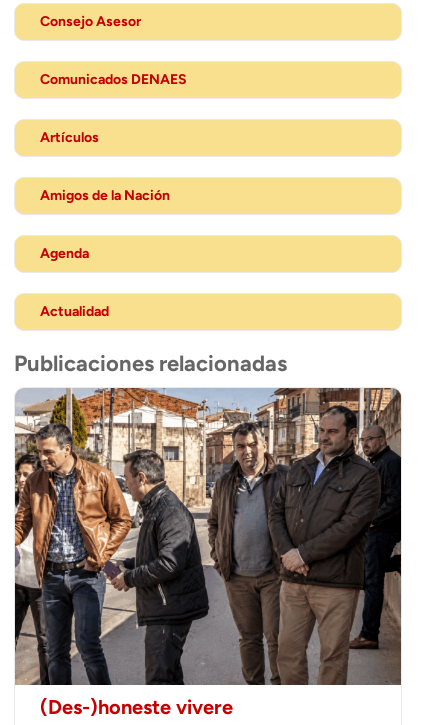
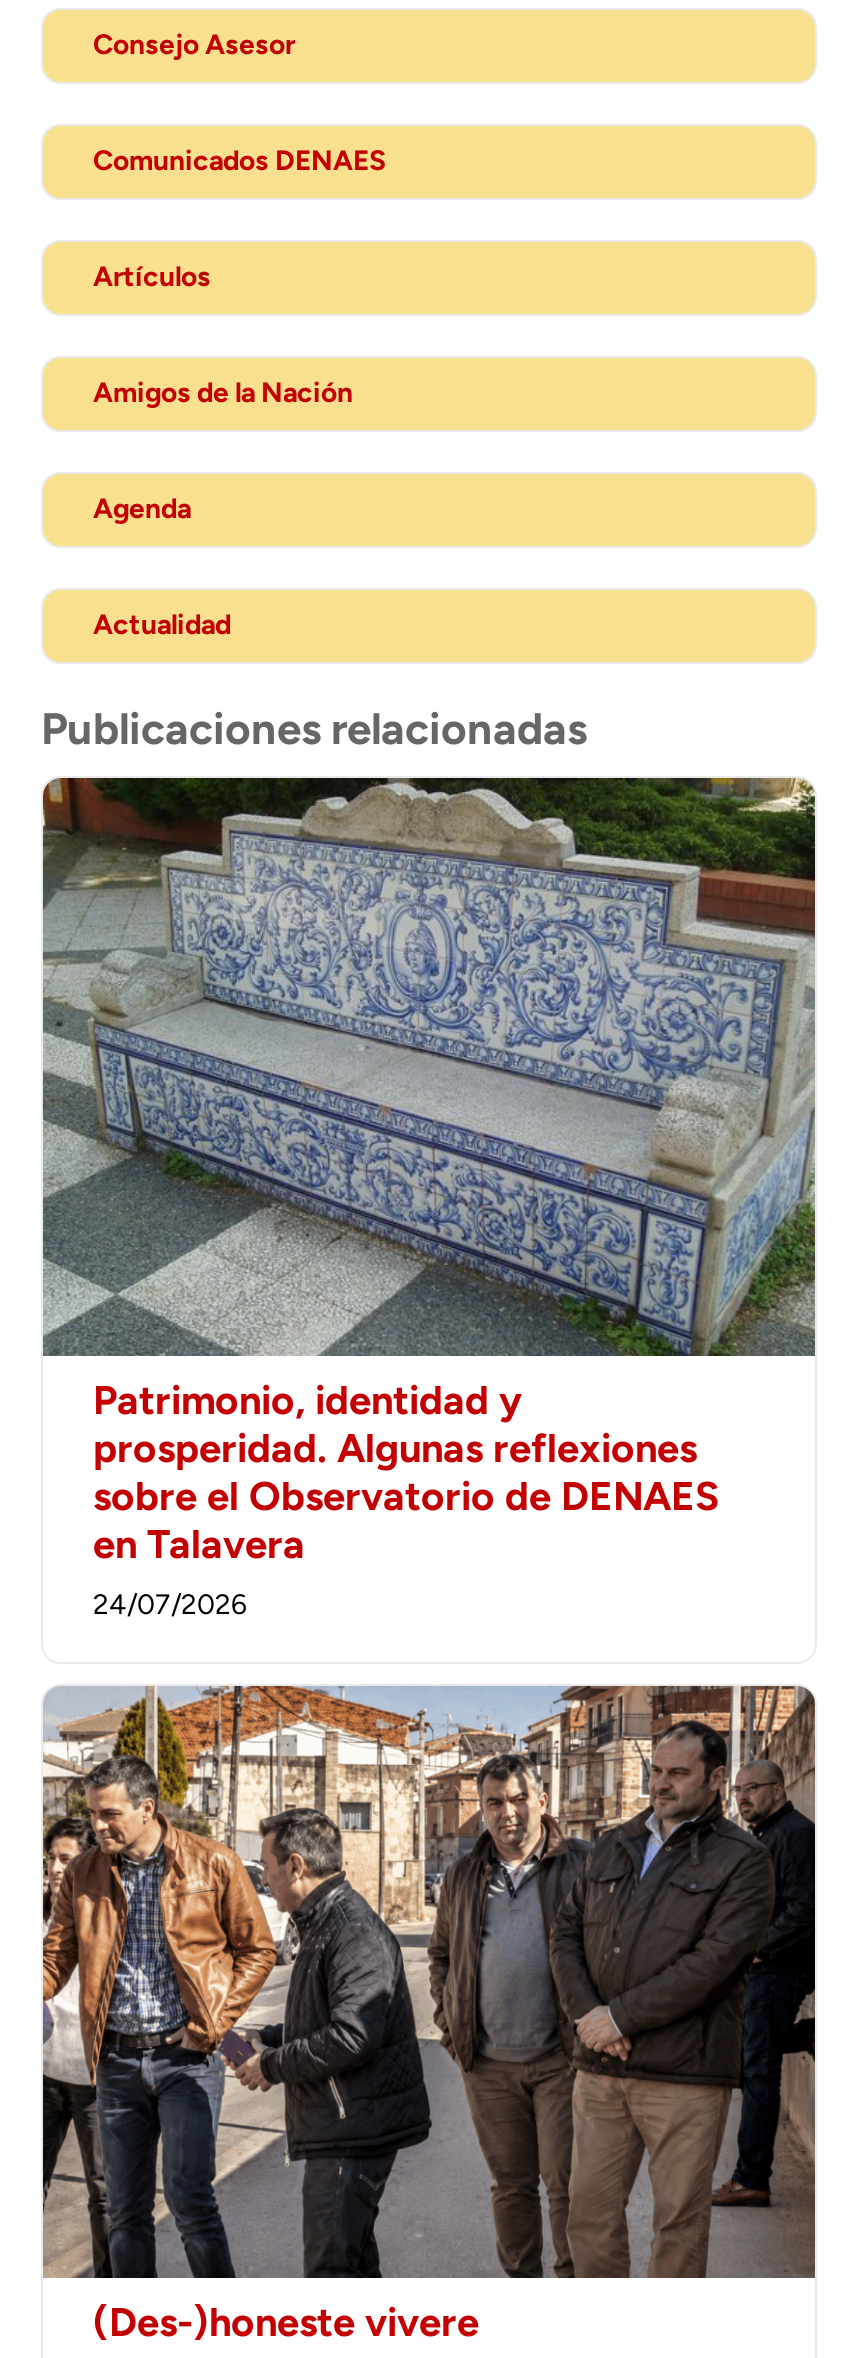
none -> [41,776,817,1621] [image] | Patrimonio, identidad y | prosperidad. Algunas reflexiones | sobre el Observatorio de DENAES | en Talavera | 24/07/2026

